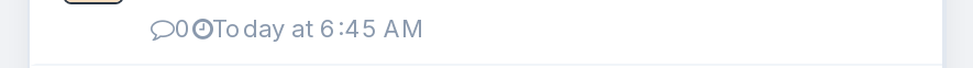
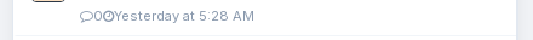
[212,13,423,44] Today at 6:45 AM -> [114,7,254,24] Yesterday at 5:28 AM

